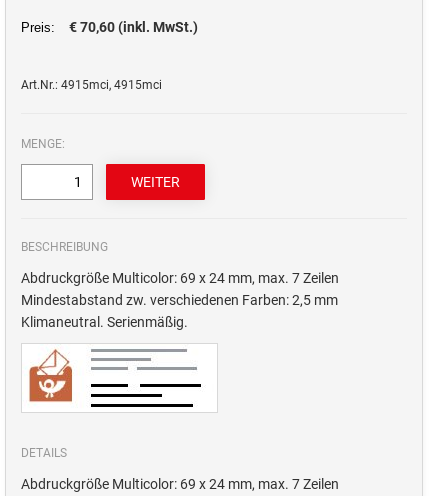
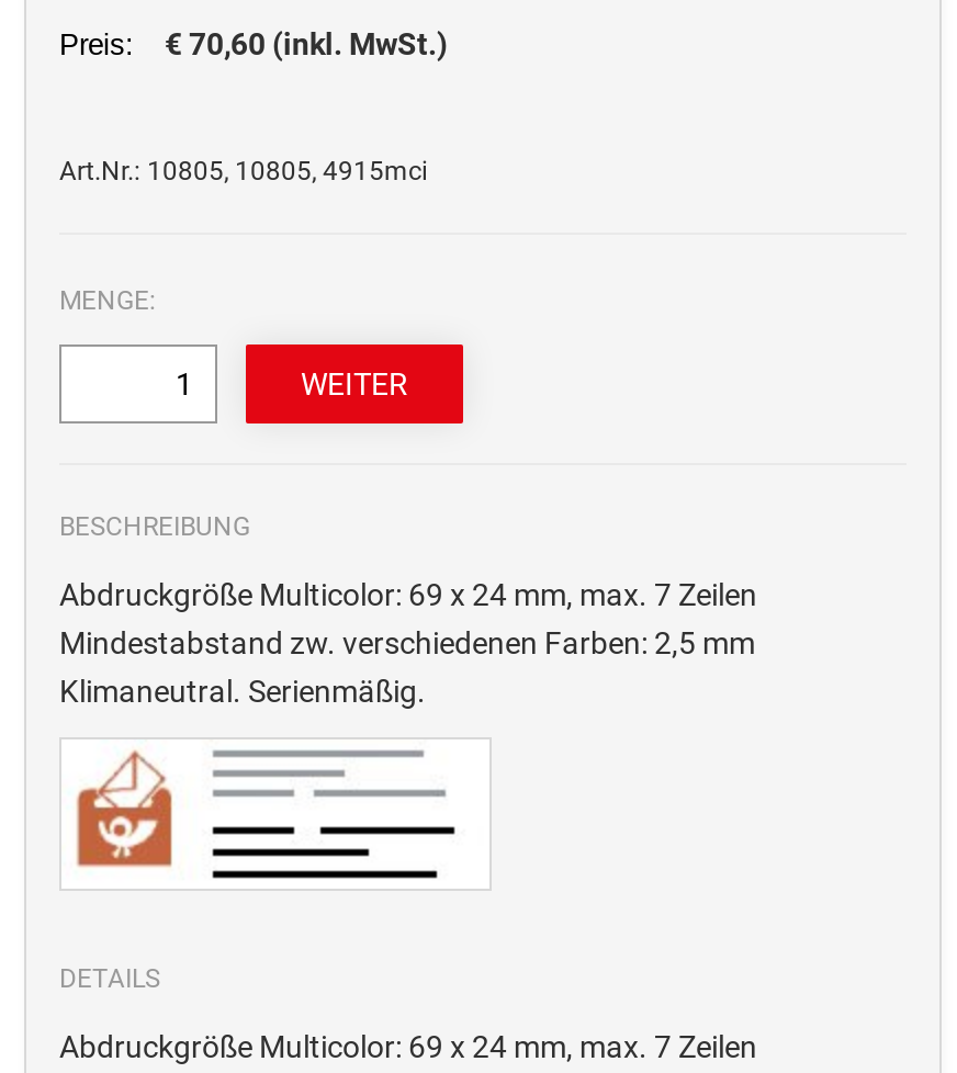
[21,78,162,92] Art.Nr.: 4915mci, 4915mci -> [59,156,428,187] Art.Nr.: 10805, 10805, 4915mci

